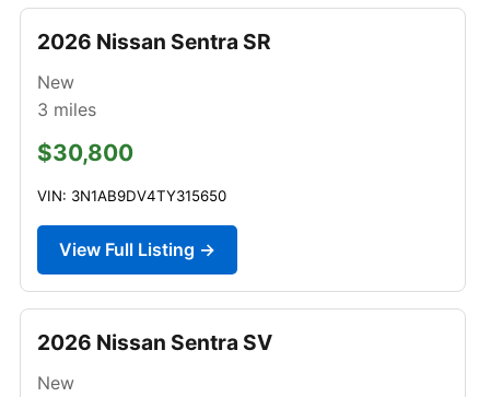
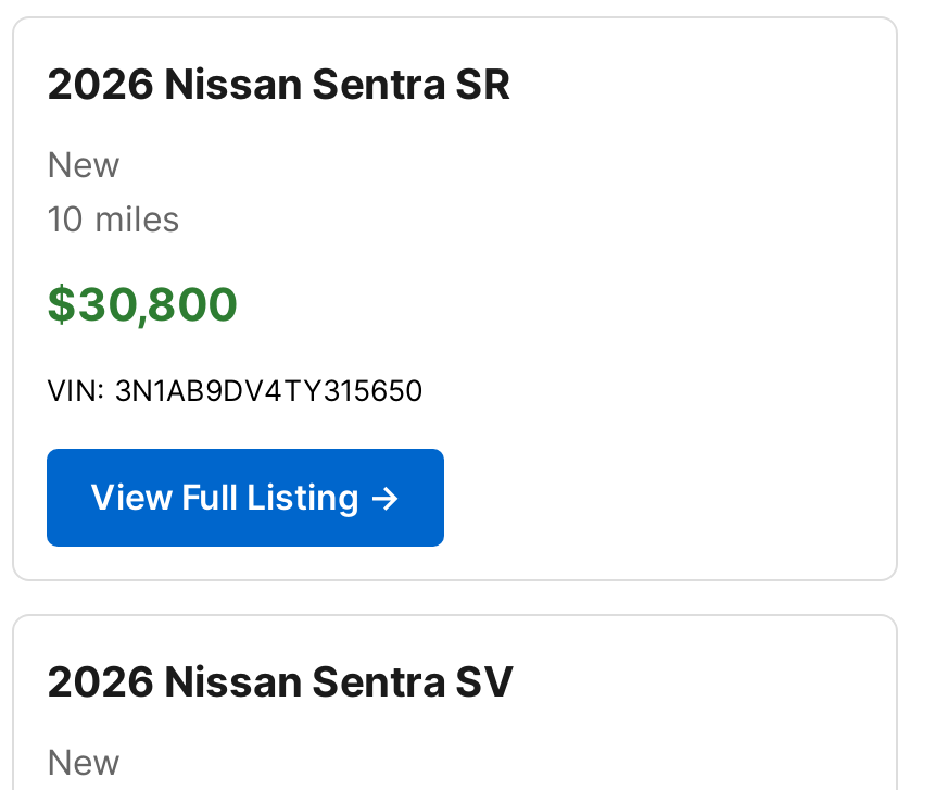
[37,98,96,120] 3 miles -> [47,196,179,240] 10 miles

